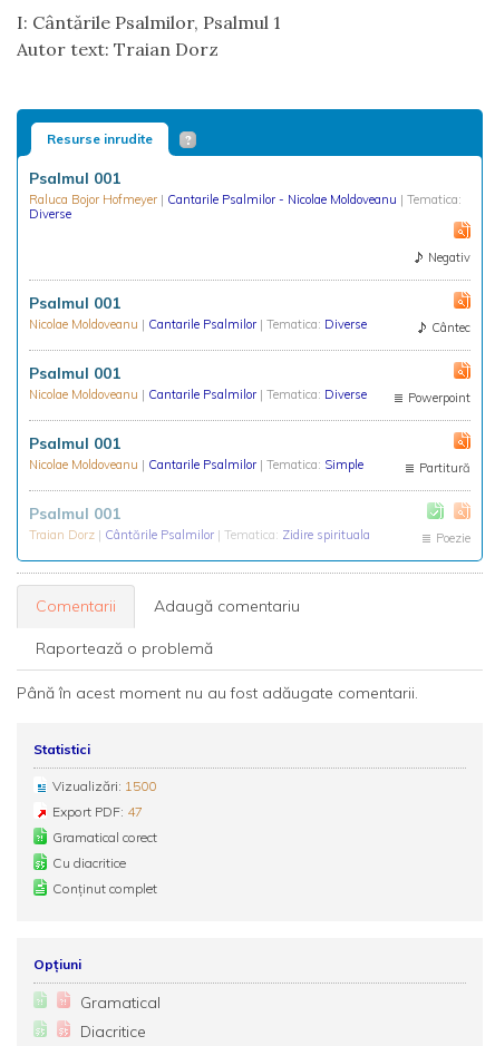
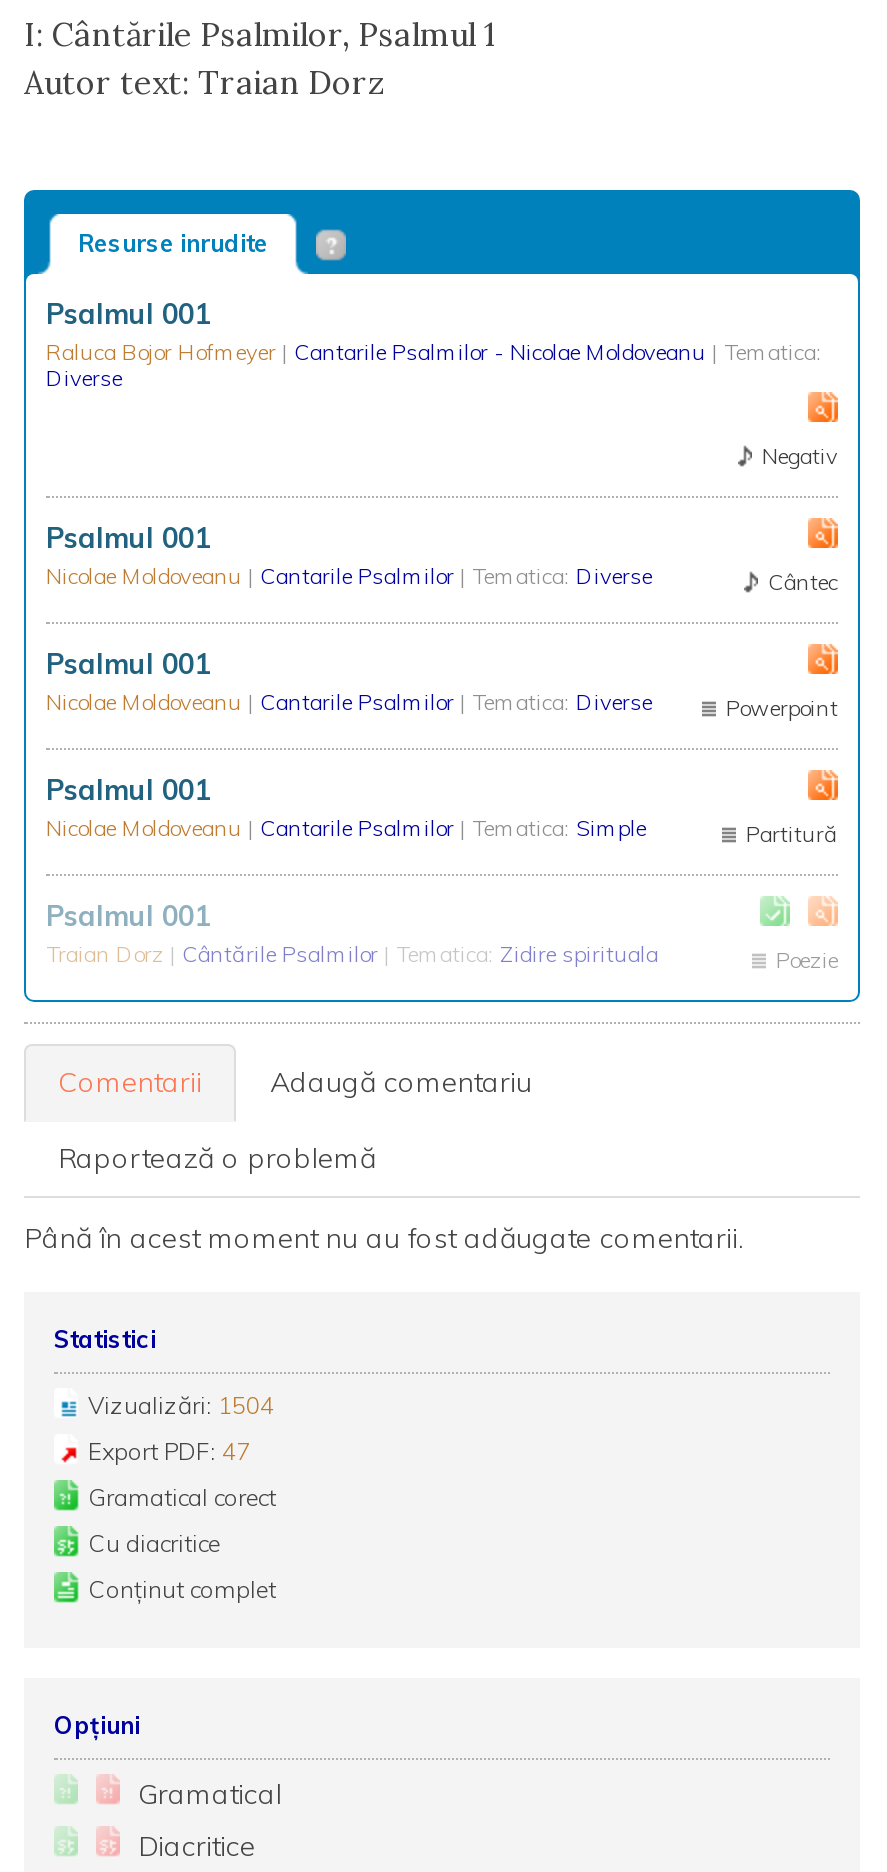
[52,778,156,794] Vizualizări: 1500 -> [88,1390,274,1420] Vizualizări: 1504

